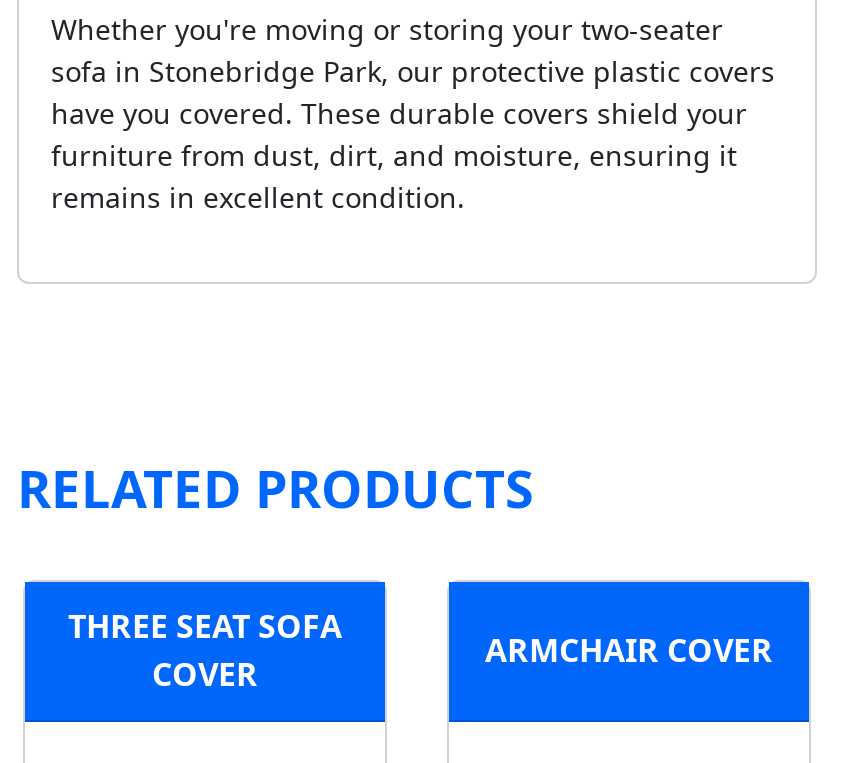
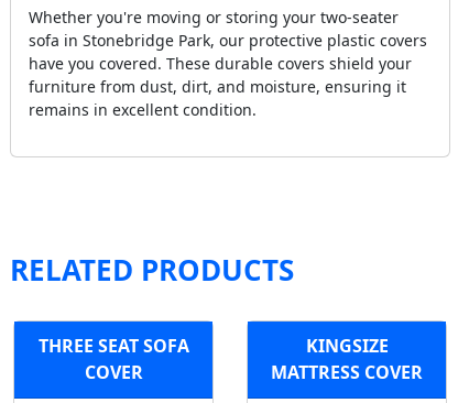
[485,629,773,673] ARMCHAIR COVER -> [271,334,423,385] KINGSIZE | MATTRESS COVER

